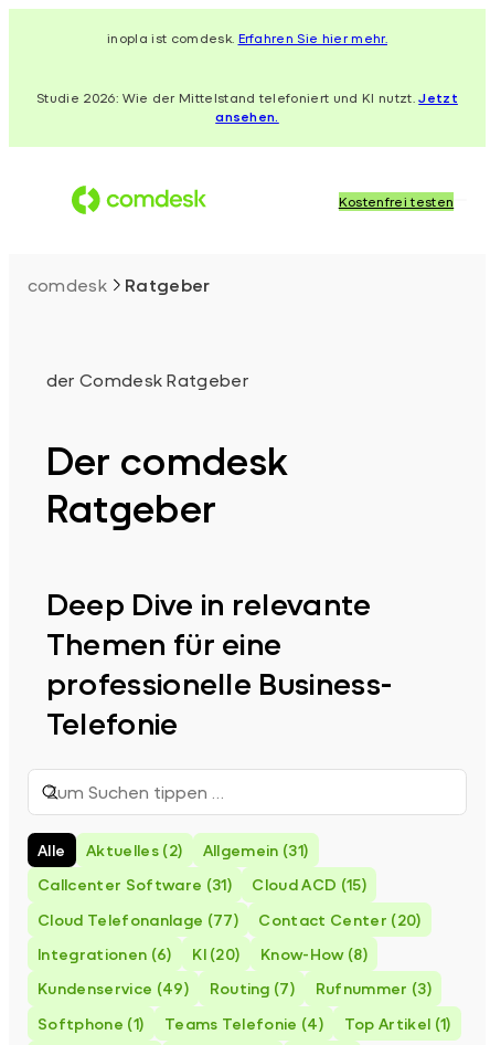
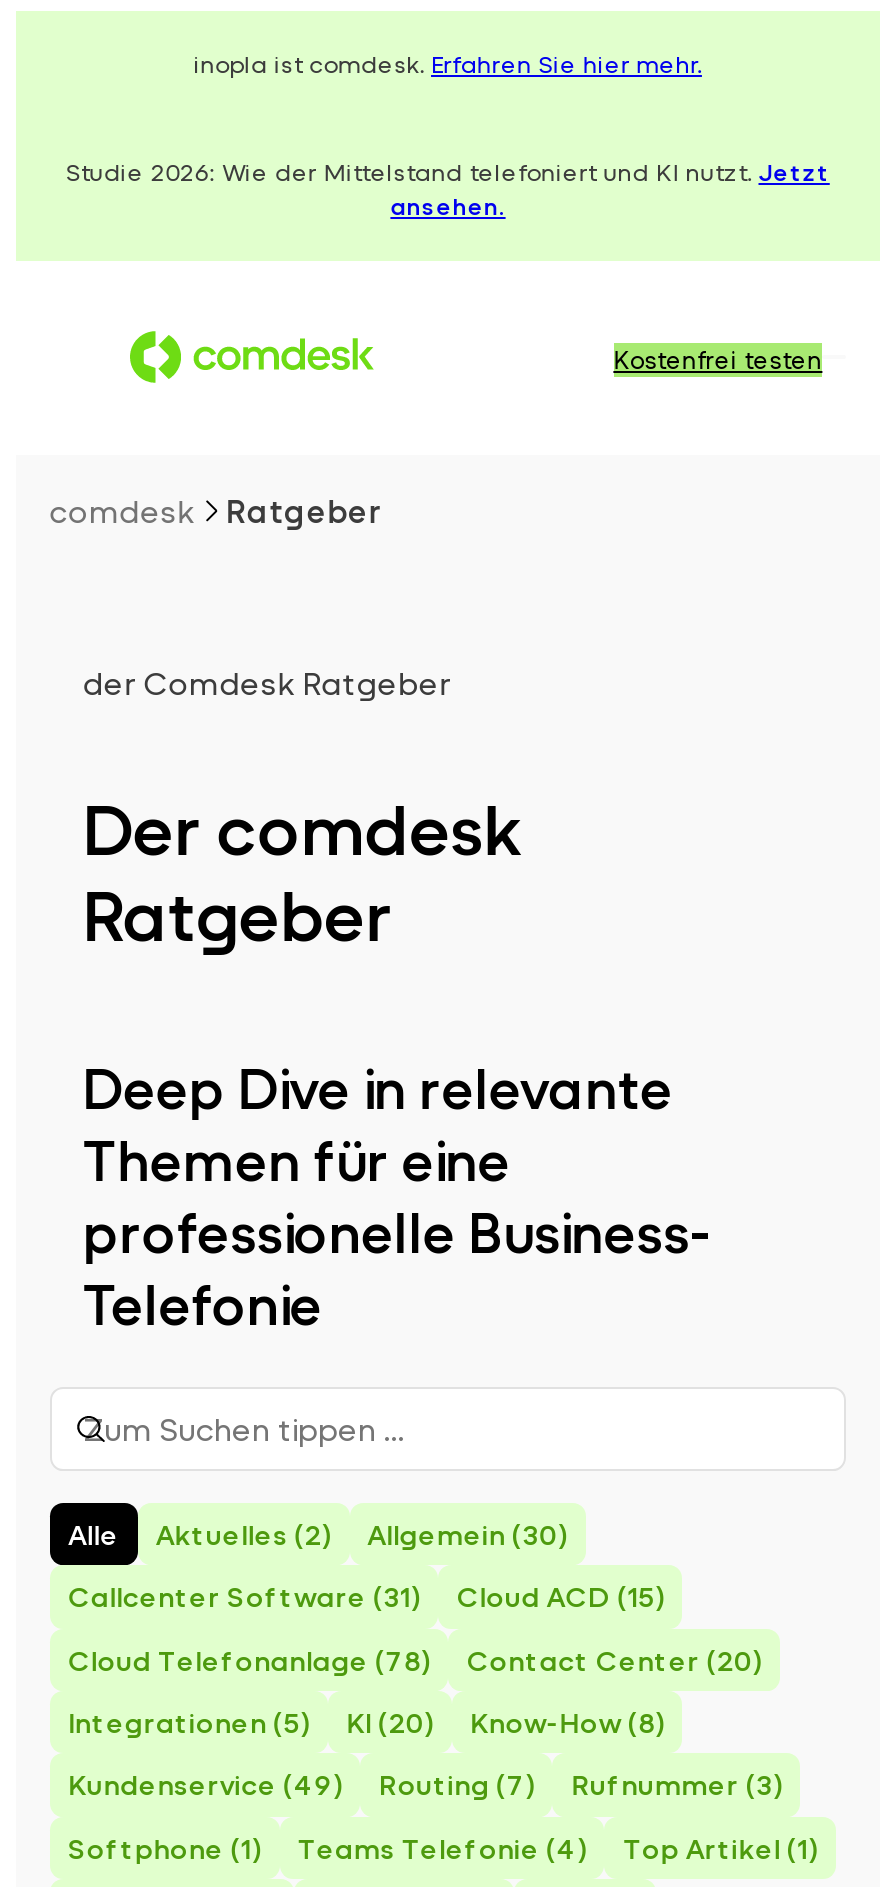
[38,841,308,859] Alle Aktuelles (2) Allgemein (31) -> [68,1517,567,1551] Alle Aktuelles (2) Allgemein (30)
[38,910,238,929] Cloud Telefonanlage (77) -> [68,1642,430,1676] Cloud Telefonanlage (78)
[38,945,172,963] Integrationen (6) -> [68,1705,309,1739] Integrationen (5)

